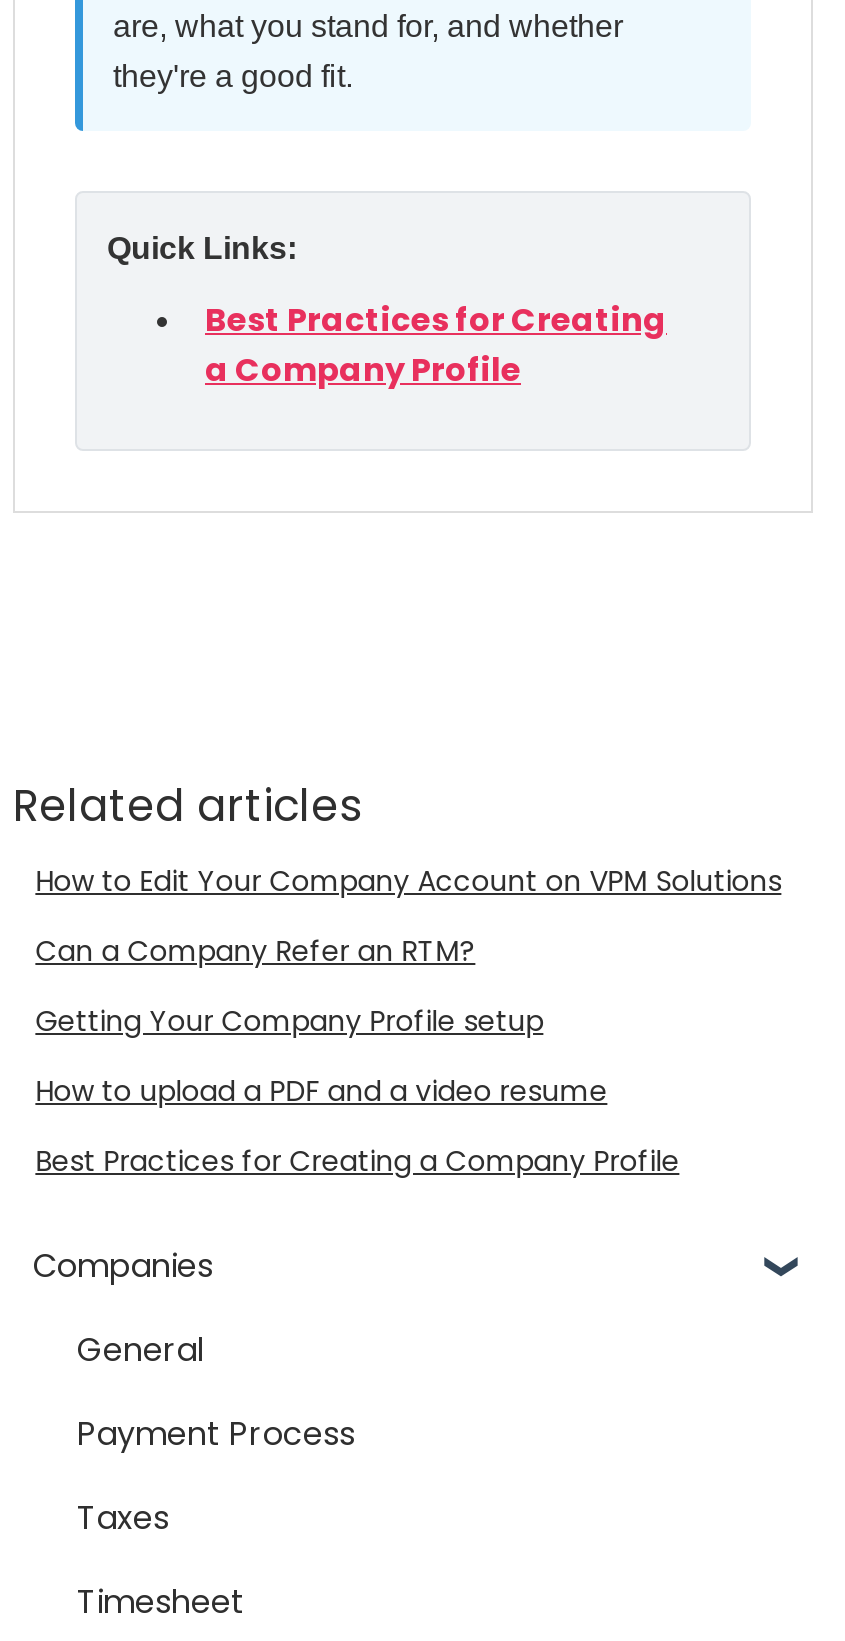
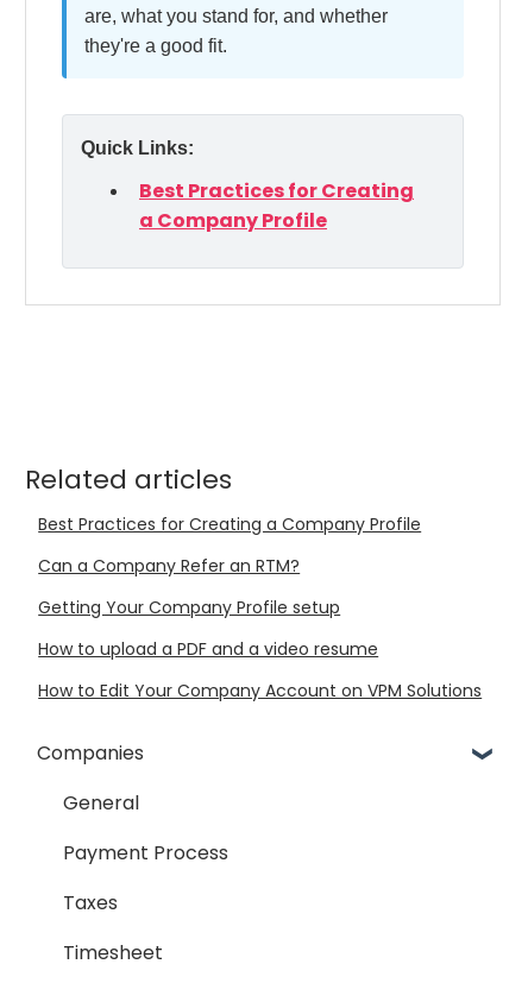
moved [35,861,781,901] -> [38,679,482,702]: How to Edit Your Company Account on VPM Solutions
moved [35,1141,679,1181] -> [38,512,421,536]: Best Practices for Creating a Company Profile

